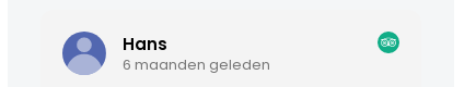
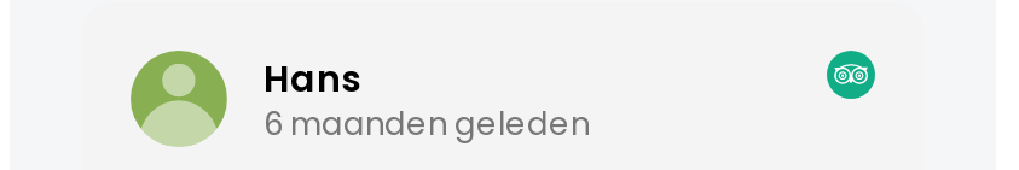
[61,30,107,75] [image] -> [128,48,230,147] [image]

